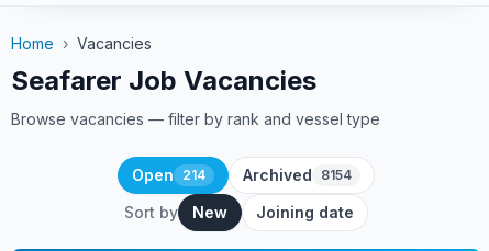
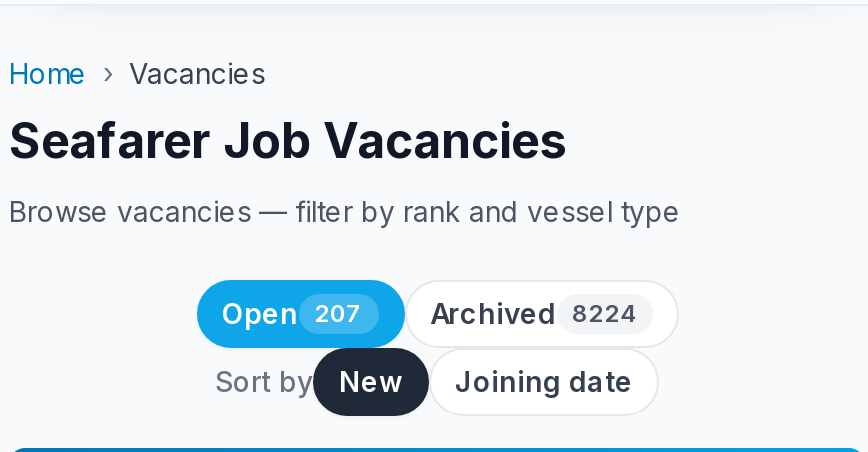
[132,166,205,184] Open 214 -> [222,296,362,330] Open 207
[243,166,352,184] Archived 8154 -> [430,296,636,330] Archived 8224

